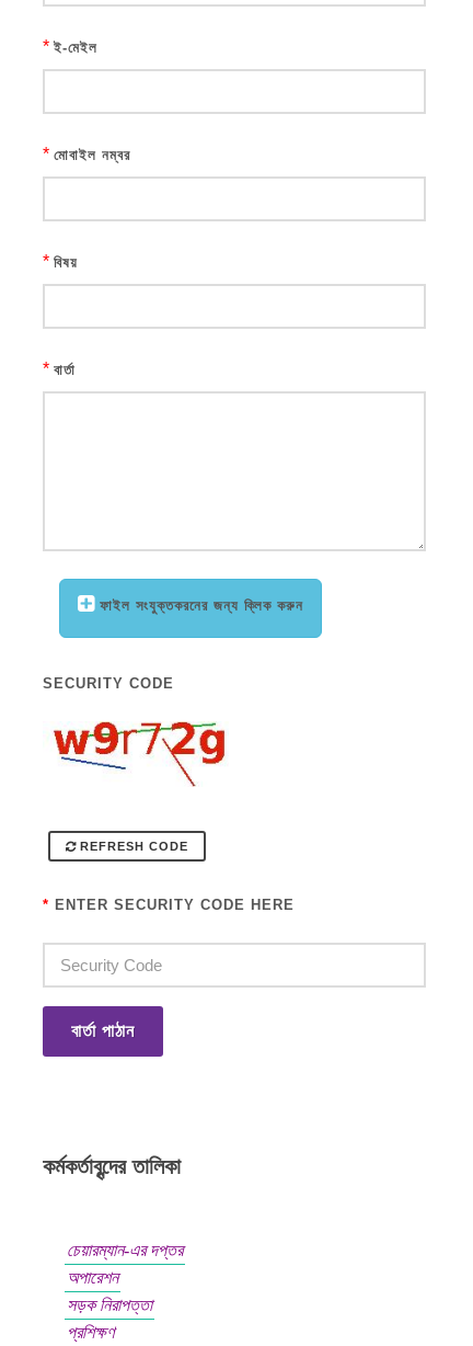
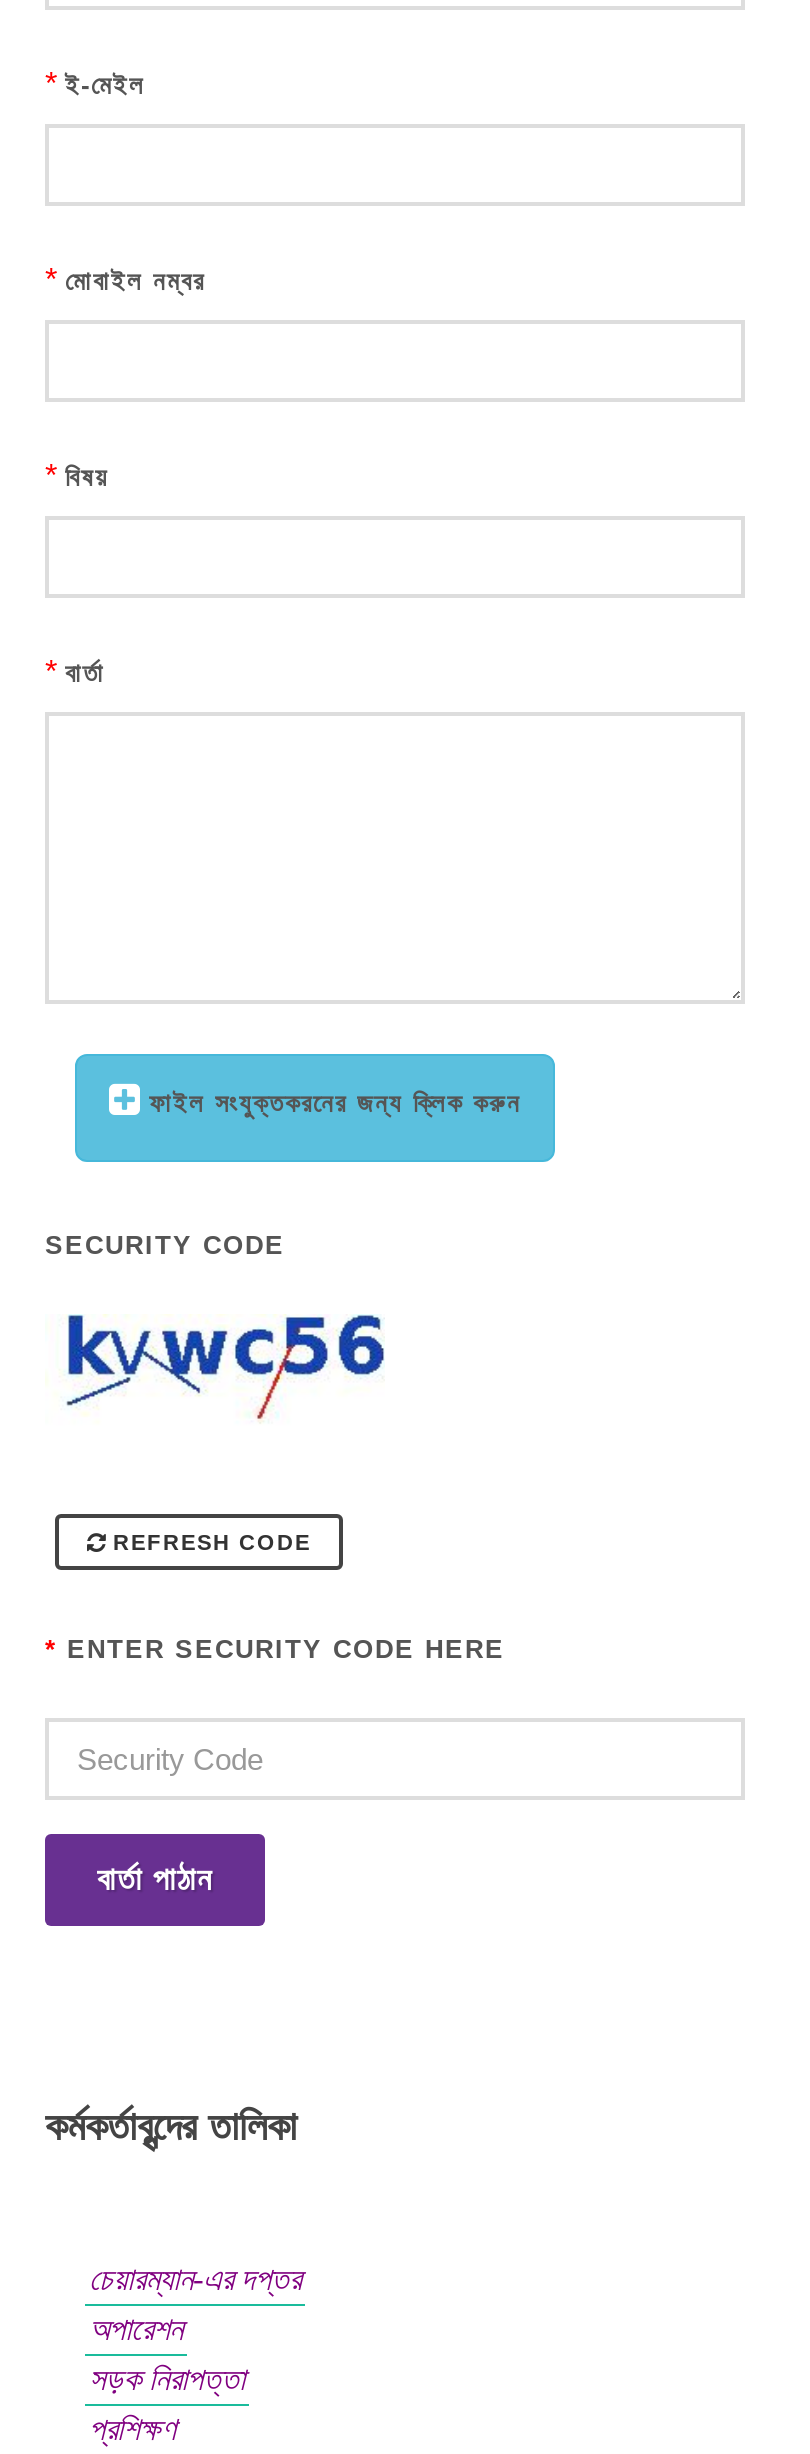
[53,720,229,787] [image] -> [65,1312,387,1432] [image]

